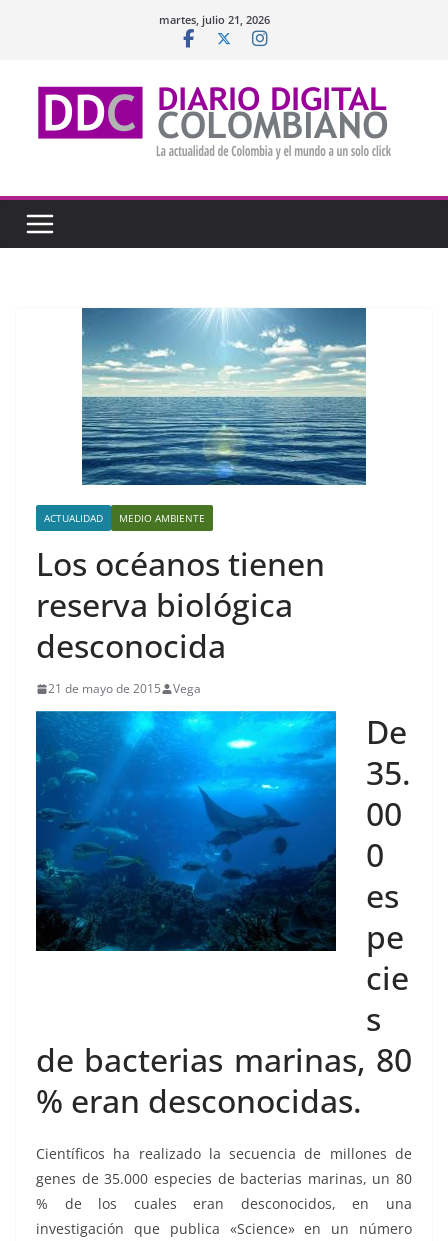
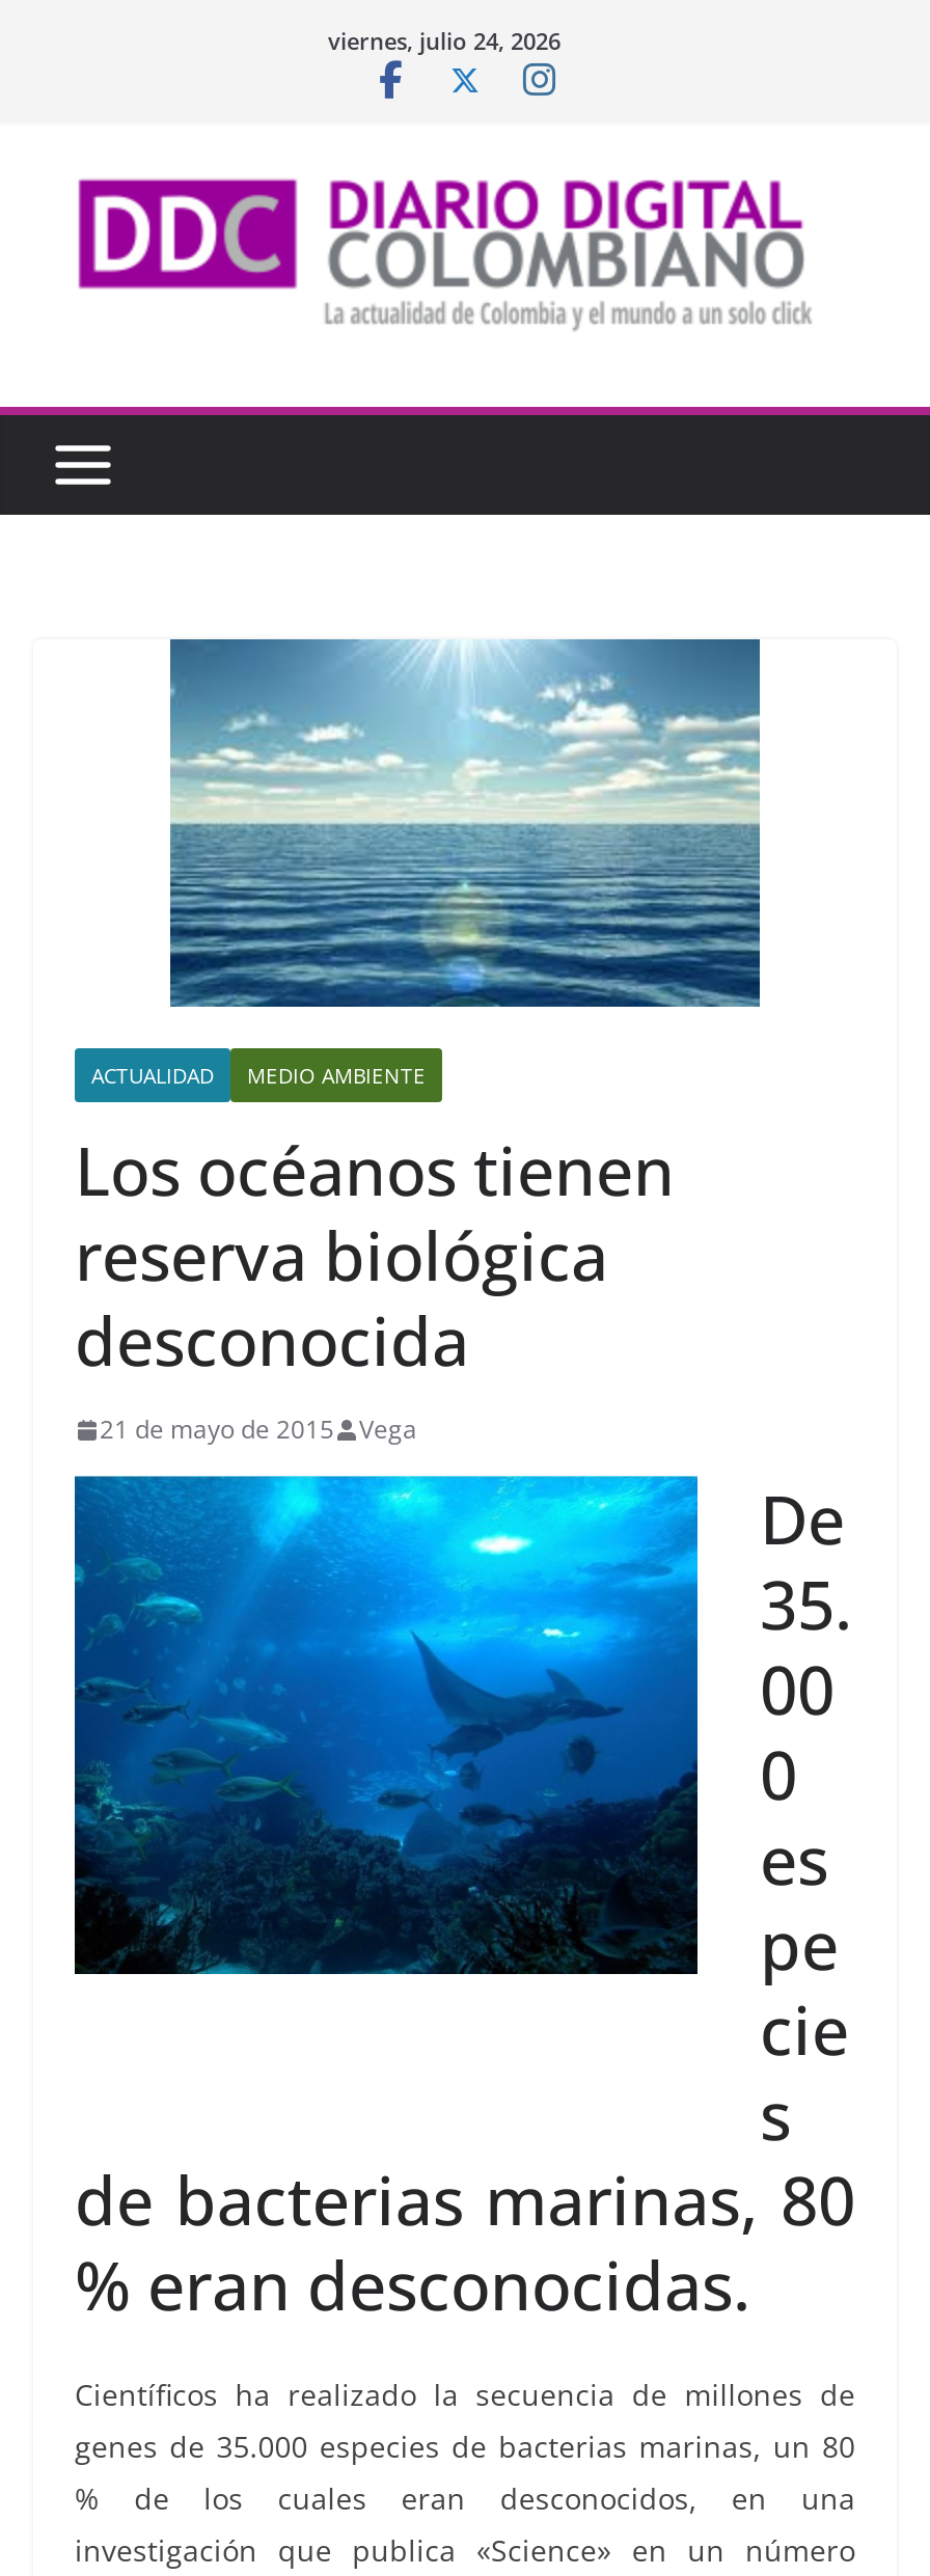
[158,12,269,27] martes, julio 21, 2026 -> [328,25,560,56] viernes, julio 24, 2026

